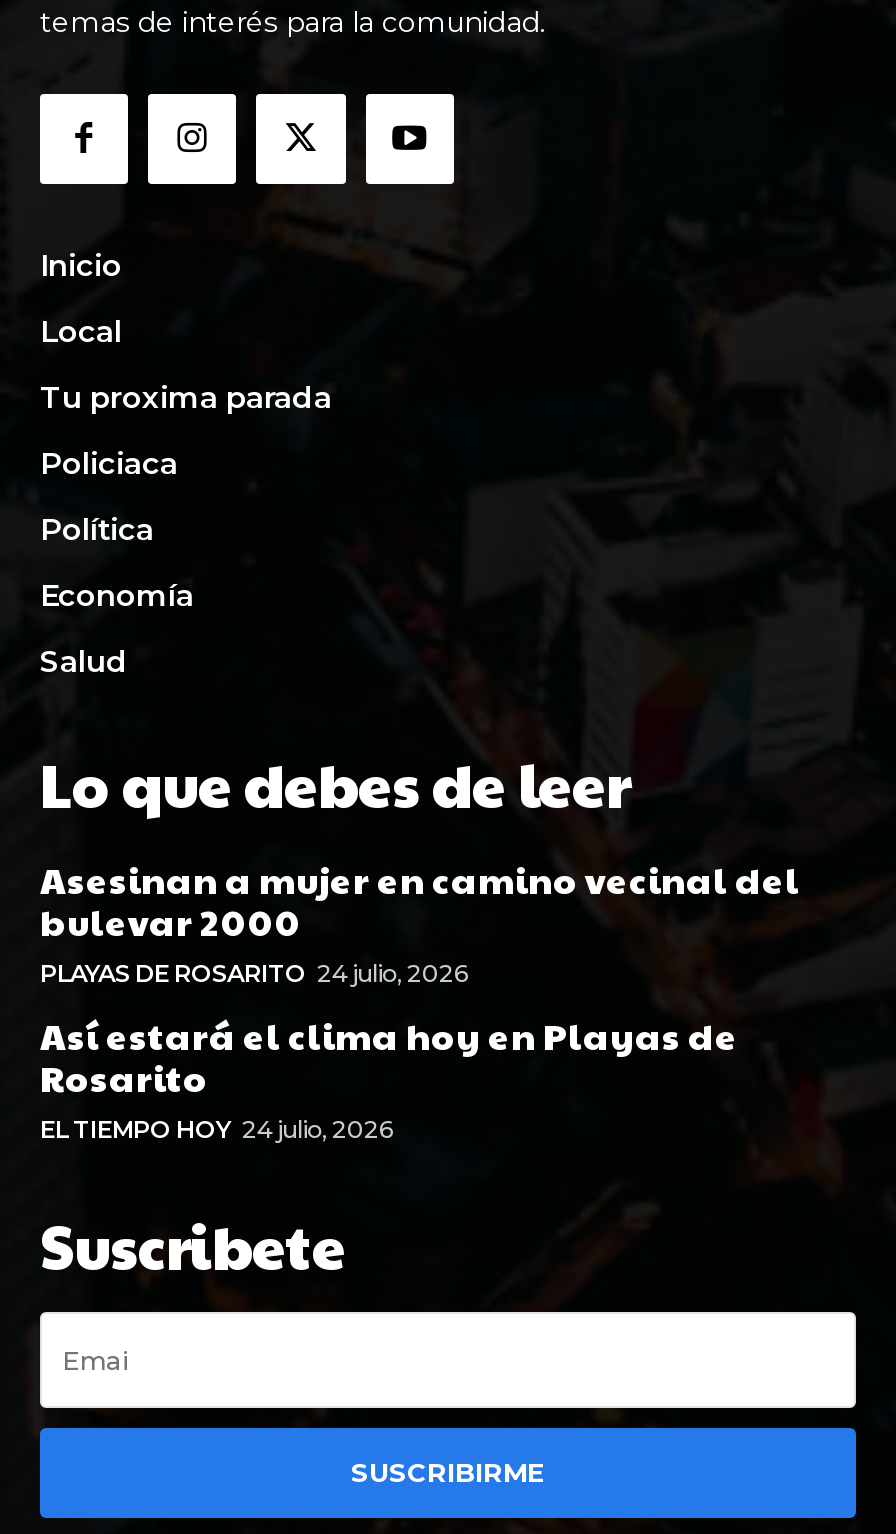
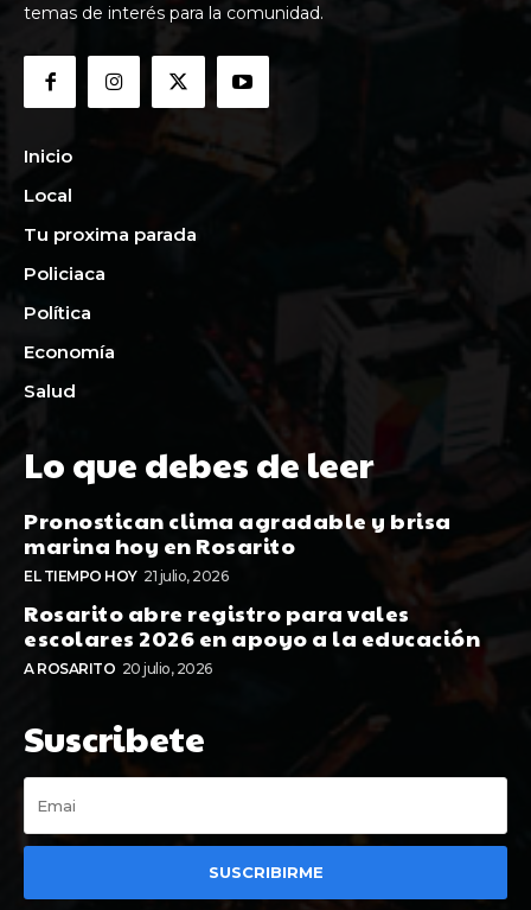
[40,853,800,1143] Asesinan a mujer en camino vecinal del | bulevar 2000 | PLAYAS DE ROSARITO 24 julio, 2026 | Así estará el clima hoy en Playas de | Rosarito | EL TIEMPO HOY 24 julio, 2026 -> [24,506,480,678] Pronostican clima agradable y brisa | marina hoy en Rosarito | EL TIEMPO HOY 21 julio, 2026 | Rosarito abre registro para vales | escolares 2026 en apoyo a la educación | A ROSARITO 20 julio, 2026

